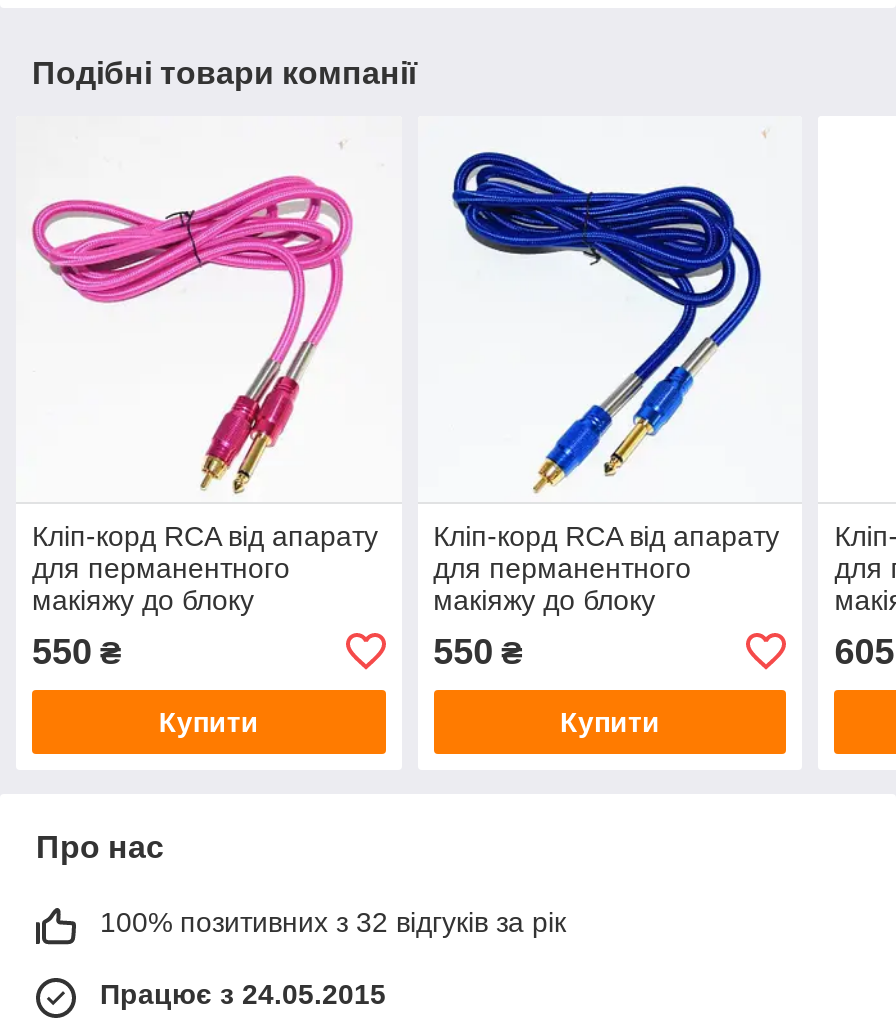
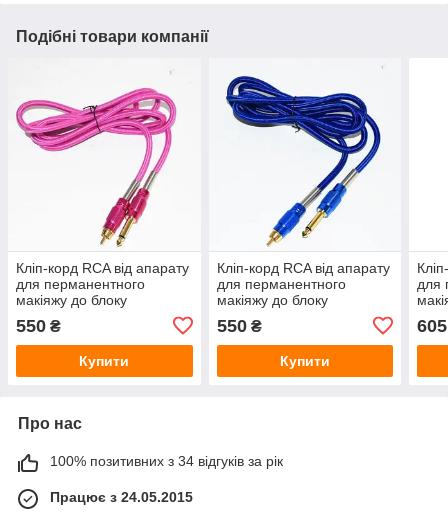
[100,906,566,938] 100% позитивних з 32 відгуків за рік -> [50,453,283,469] 100% позитивних з 34 відгуків за рік

